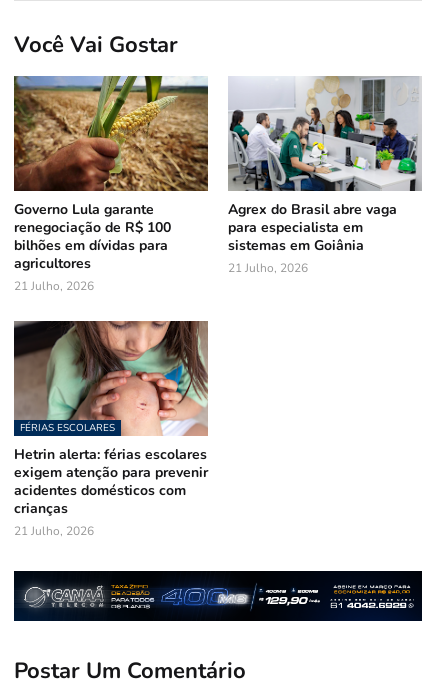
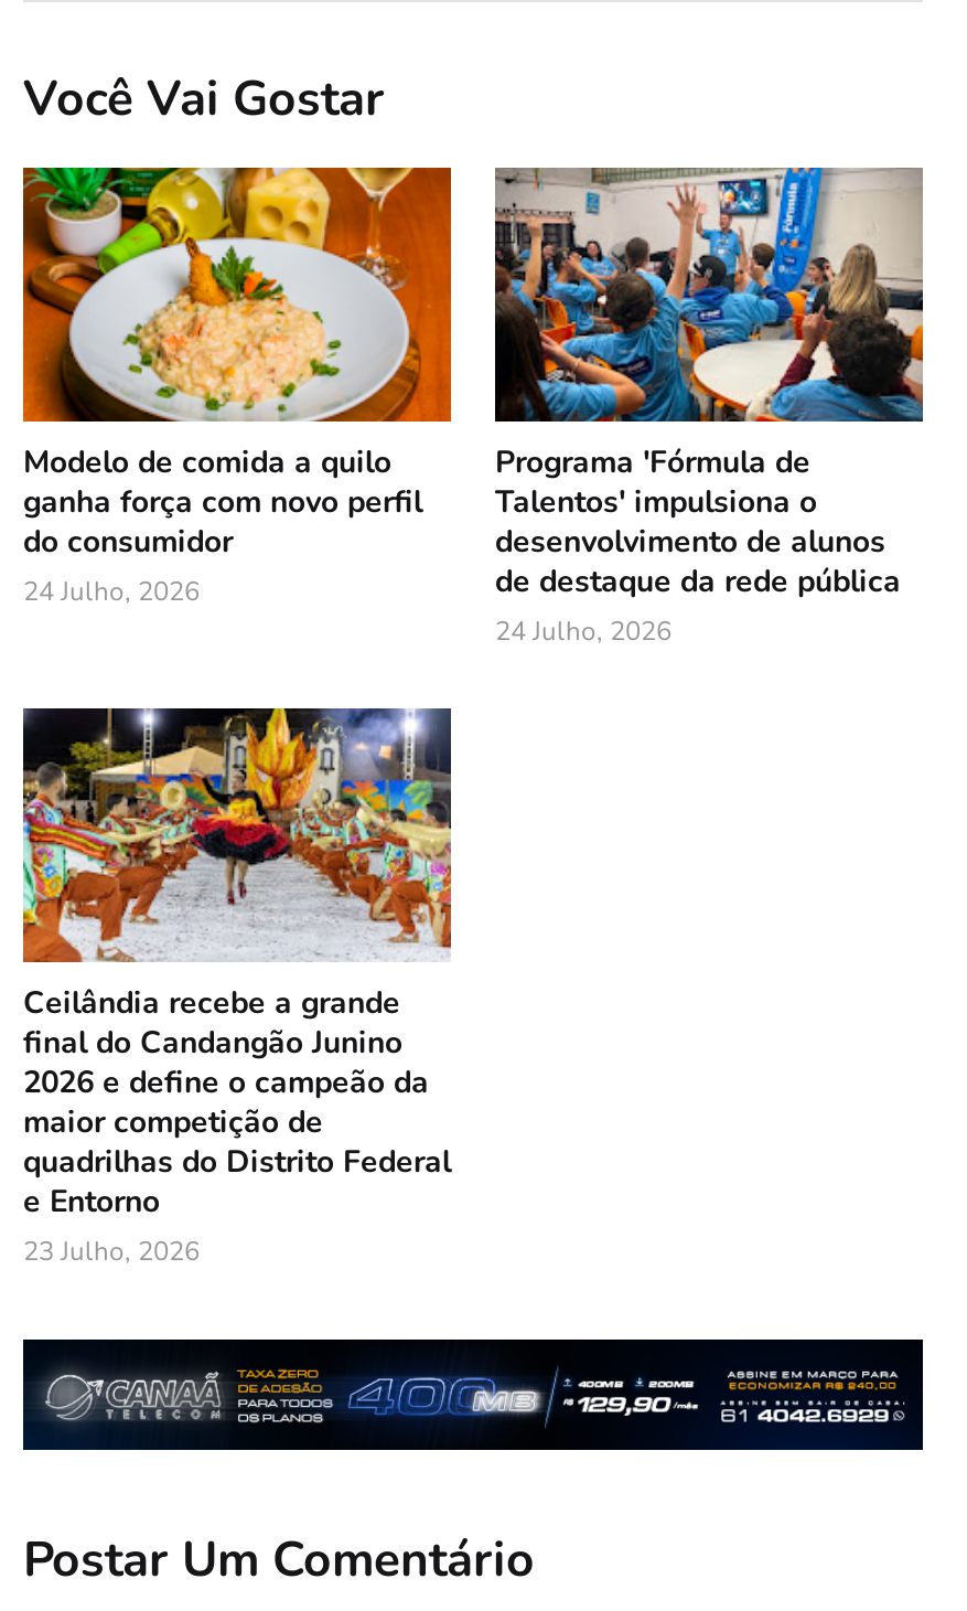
[13,75,209,294] [image] | Governo Lula garante | renegociação de R$ 100 | bilhões em dívidas para | agricultores | 21 Julho, 2026 -> [21,166,453,609] [image] | Modelo de comida a quilo | ganha força com novo perfil | do consumidor | 24 Julho, 2026
[228,76,422,276] [image] | Agrex do Brasil abre vaga | para especialista em | sistemas em Goiânia | 21 Julho, 2026 -> [493,166,925,648] [image] | Programa 'Fórmula de | Talentos' impulsiona o | desenvolvimento de alunos | de destaque da rede pública | 24 Julho, 2026
[14,320,208,539] [image] | FÉRIAS ESCOLARES | Hetrin alerta: férias escolares | exigem atenção para prevenir | acidentes domésticos com | crianças | 21 Julho, 2026 -> [23,706,453,1268] [image] | Ceilândia recebe a grande | final do Candangão Junino | 2026 e define o campeão da | maior competição de | quadrilhas do Distrito Federal | e Entorno | 23 Julho, 2026

